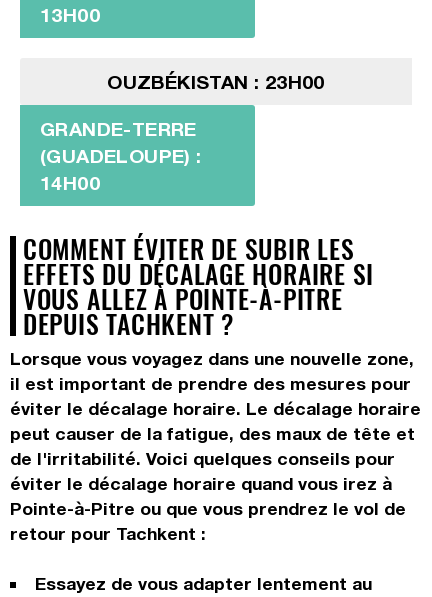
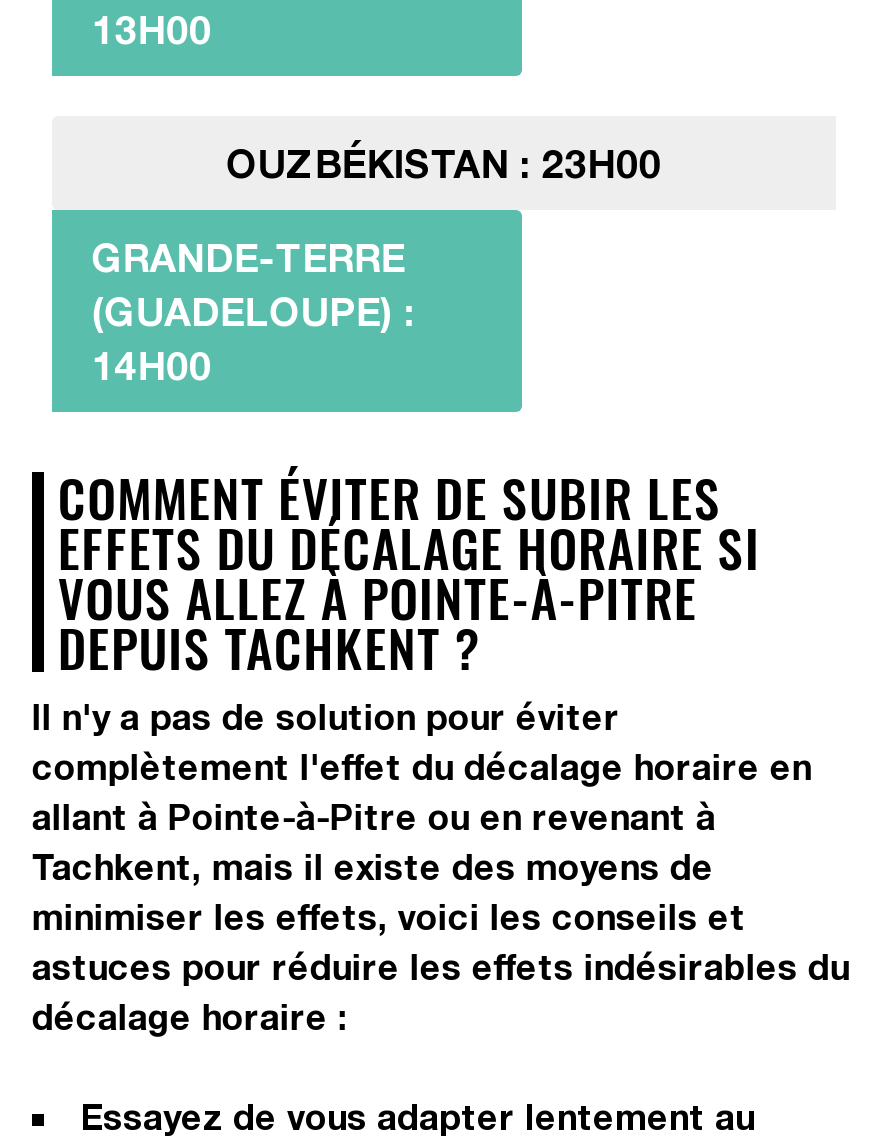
[10,348,421,544] Lorsque vous voyagez dans une nouvelle zone, | il est important de prendre des mesures pour | éviter le décalage horaire. Le décalage horaire | peut causer de la fatigue, des maux de tête et | de l'irritabilité. Voici quelques conseils pour | éviter le décalage horaire quand vous irez à | Pointe-à-Pitre ou que vous prendrez le vol de | retour pour Tachkent : -> [32,696,850,1038] Il n'y a pas de solution pour éviter | complètement l'effet du décalage horaire en | allant à Pointe-à-Pitre ou en revenant à | Tachkent, mais il existe des moyens de | minimiser les effets, voici les conseils et | astuces pour réduire les effets indésirables du | décalage horaire :

